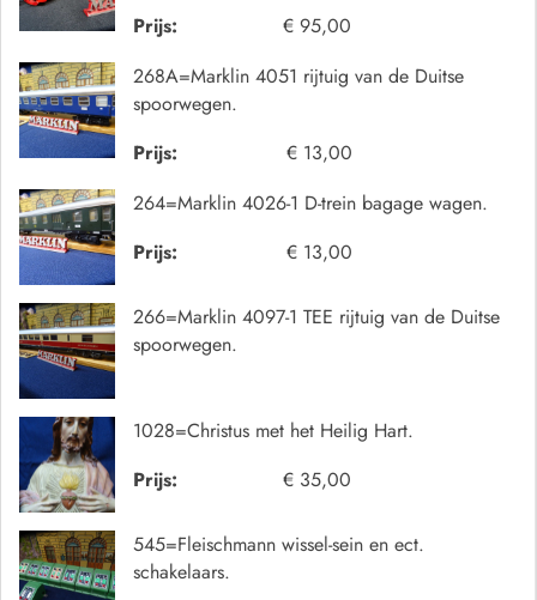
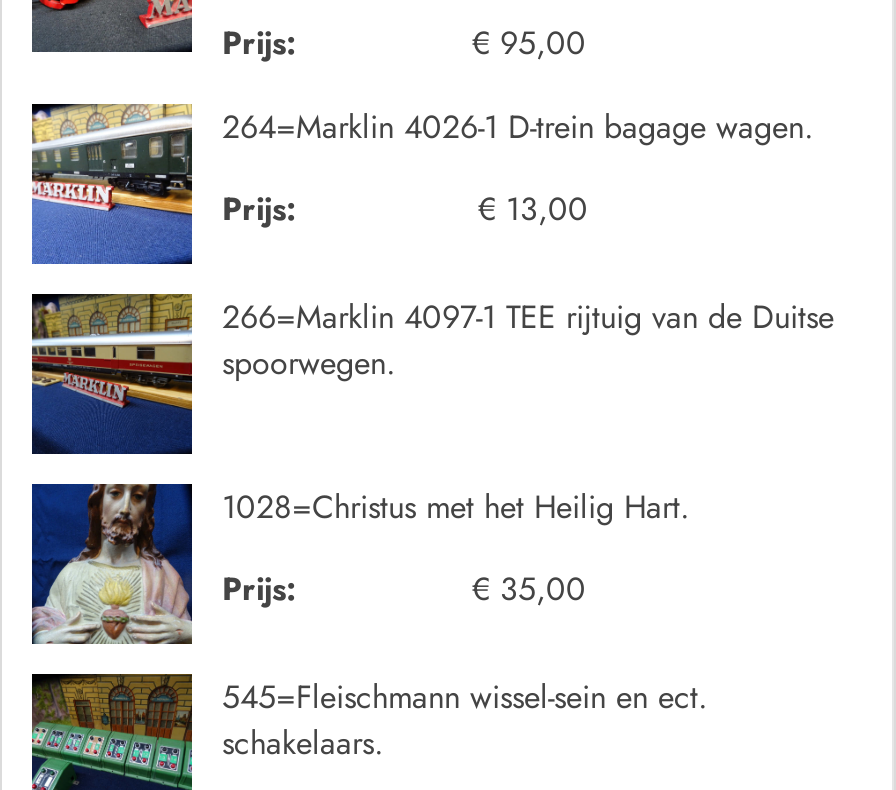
[18,62,464,166] [image] | 268A=Marklin 4051 rijtuig van de Duitse | spoorwegen. | Prijs: | € 13,00 -> none

